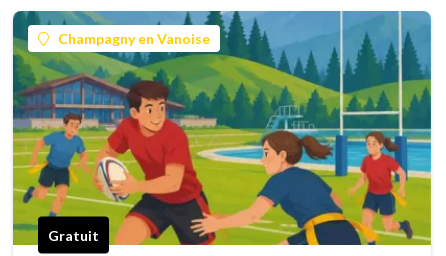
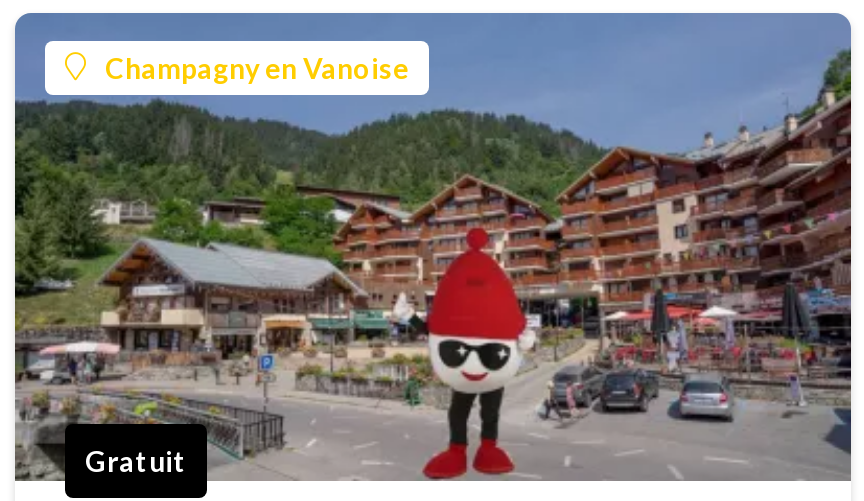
[12,11,432,246] [image] -> [13,13,853,483] [image]

